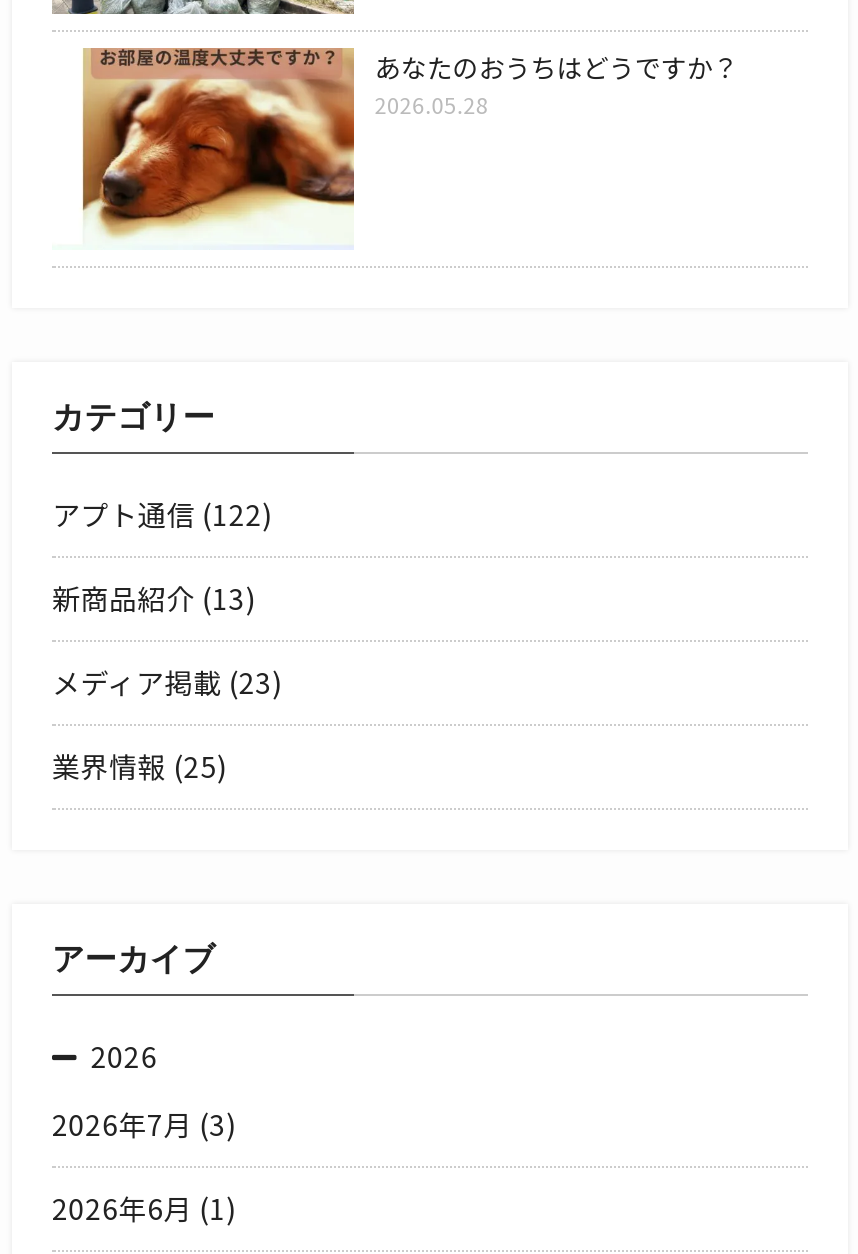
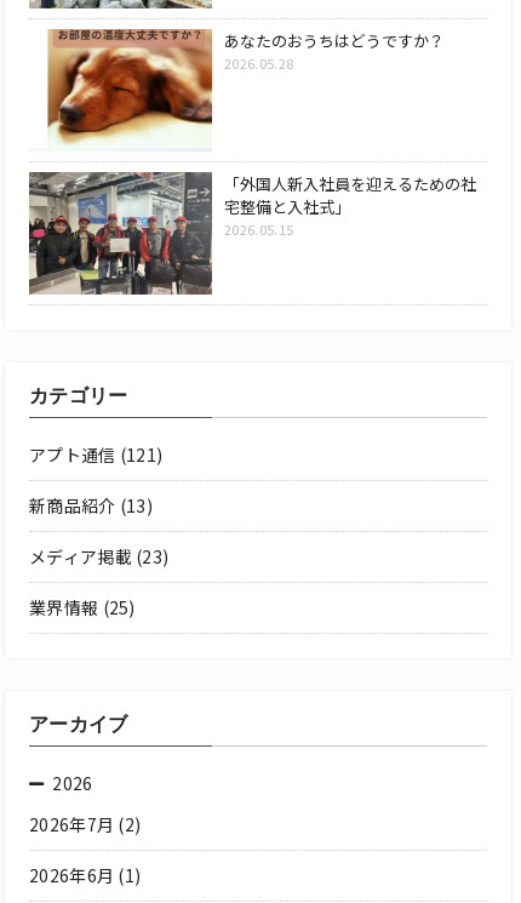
none -> [28,171,476,296] [image] | 「外国人新入社員を迎えるための社 | 宅整備と入社式」 | 2026.05.15
[52,494,273,534] アプト通信(122) -> [29,442,163,466] アプト通信(121)
[52,1104,237,1144] 2026年7月(3) -> [29,812,141,836] 2026年7月(2)

